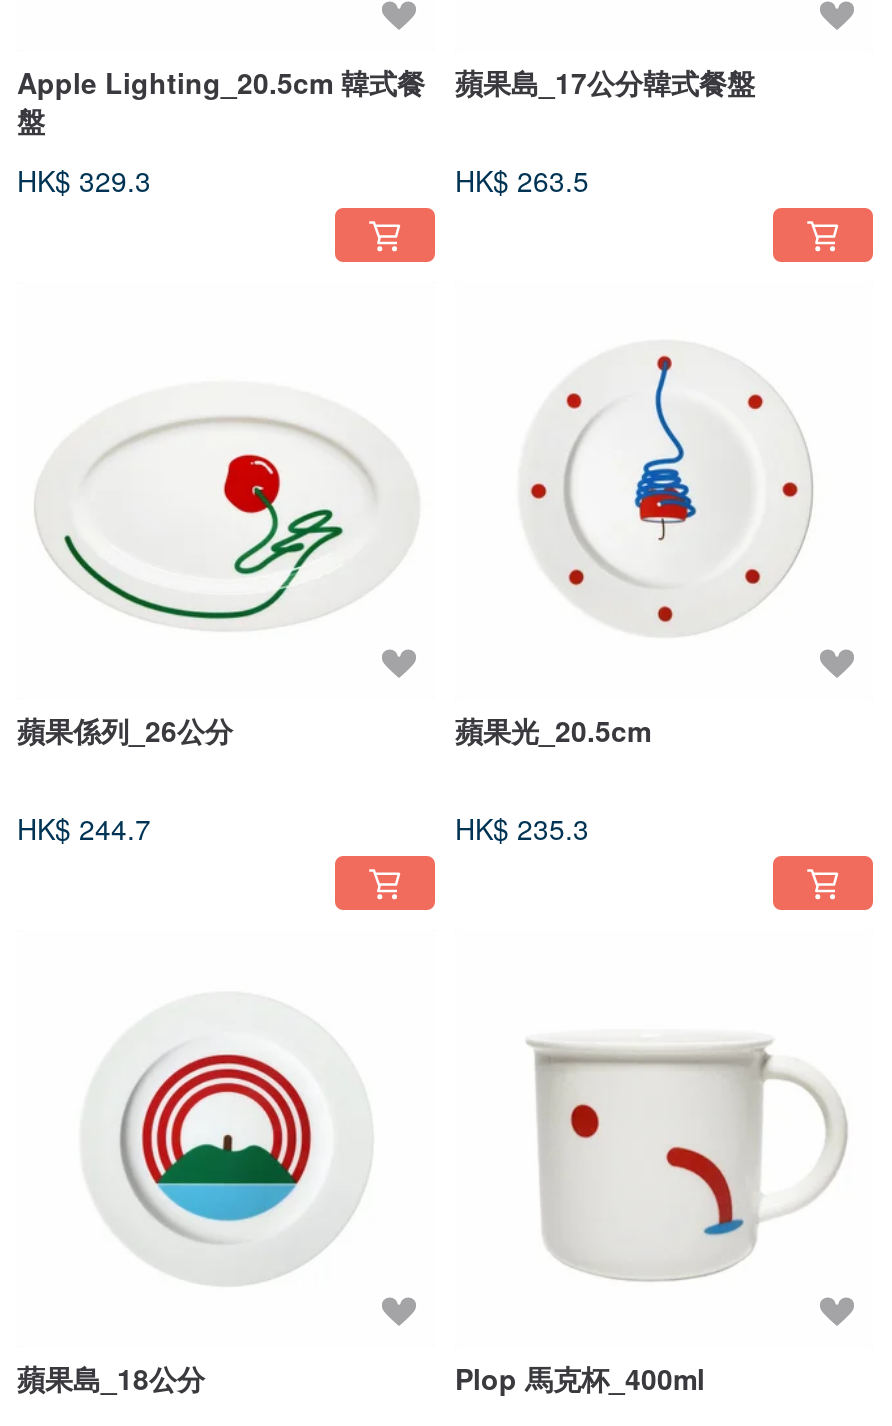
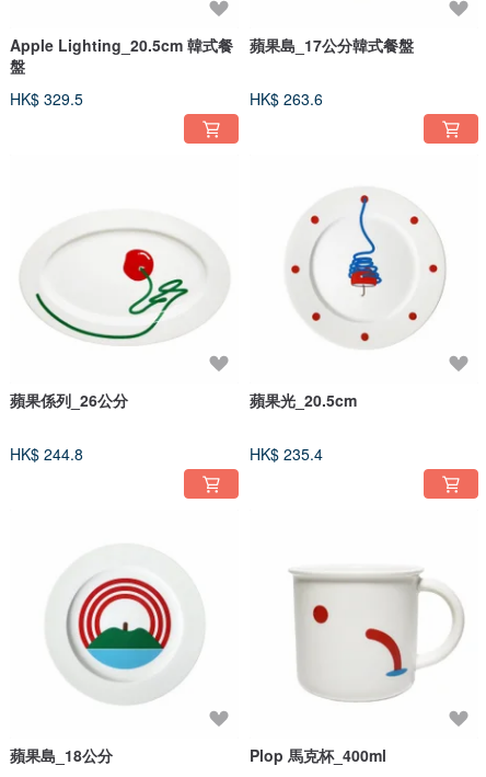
[17,161,151,201] HK$ 329.3 -> [10,88,83,110] HK$ 329.5
[455,161,589,201] HK$ 263.5 -> [250,88,323,110] HK$ 263.6
[17,809,151,849] HK$ 244.7 -> [10,443,83,465] HK$ 244.8
[455,809,589,849] HK$ 235.3 -> [250,443,323,465] HK$ 235.4

